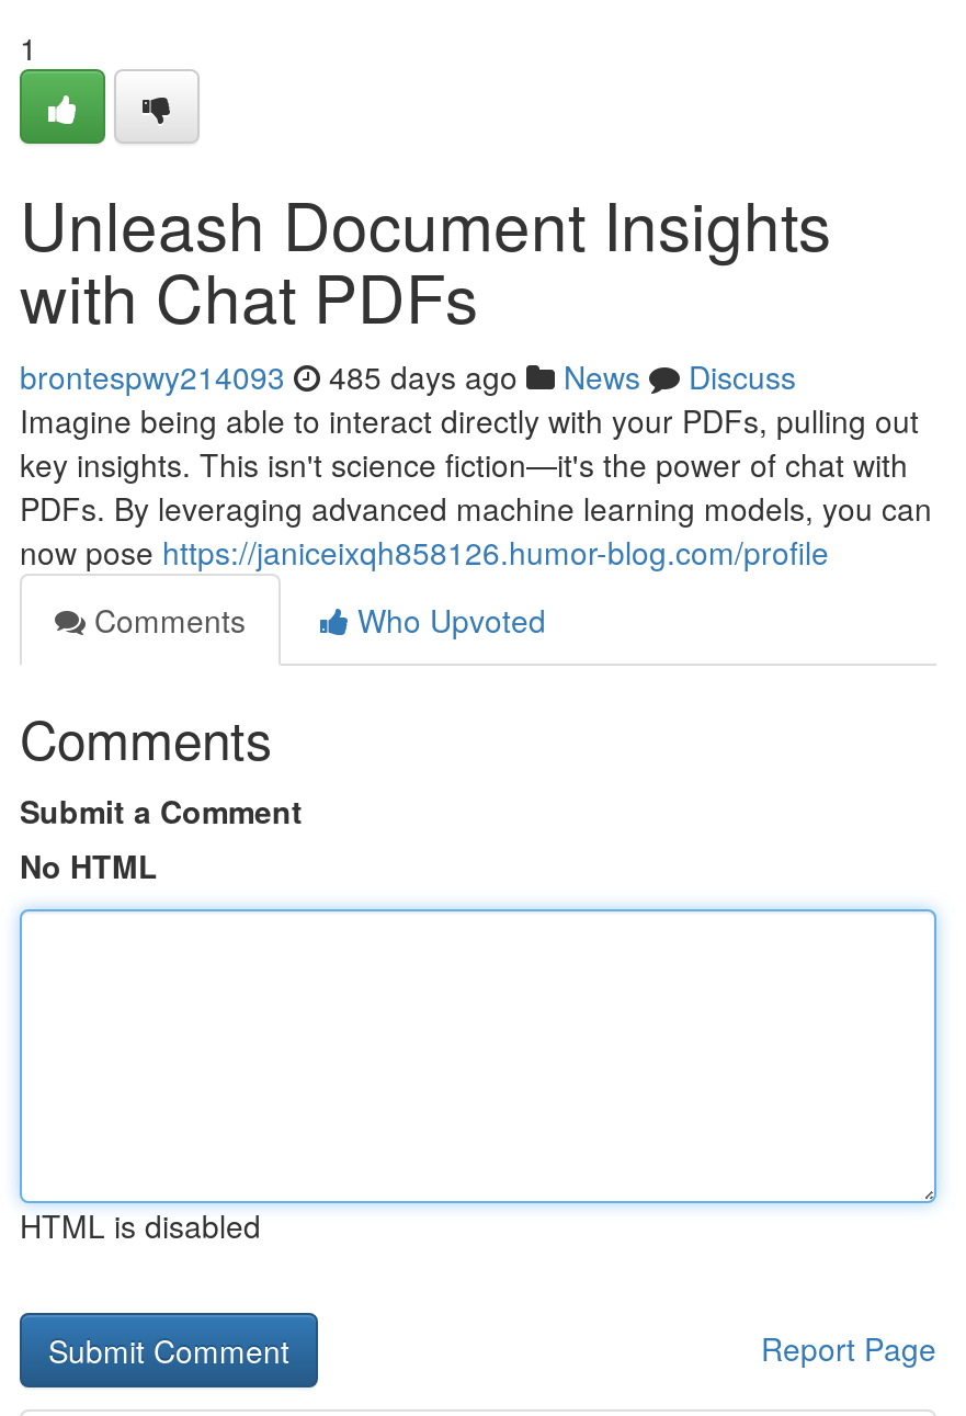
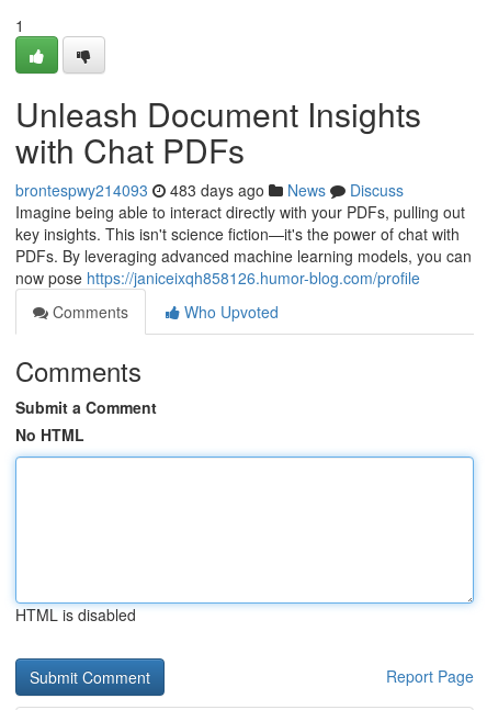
[20,354,796,398] brontespwy214093 485 days ago News Discuss -> [15,179,404,201] brontespwy214093 483 days ago News Discuss

